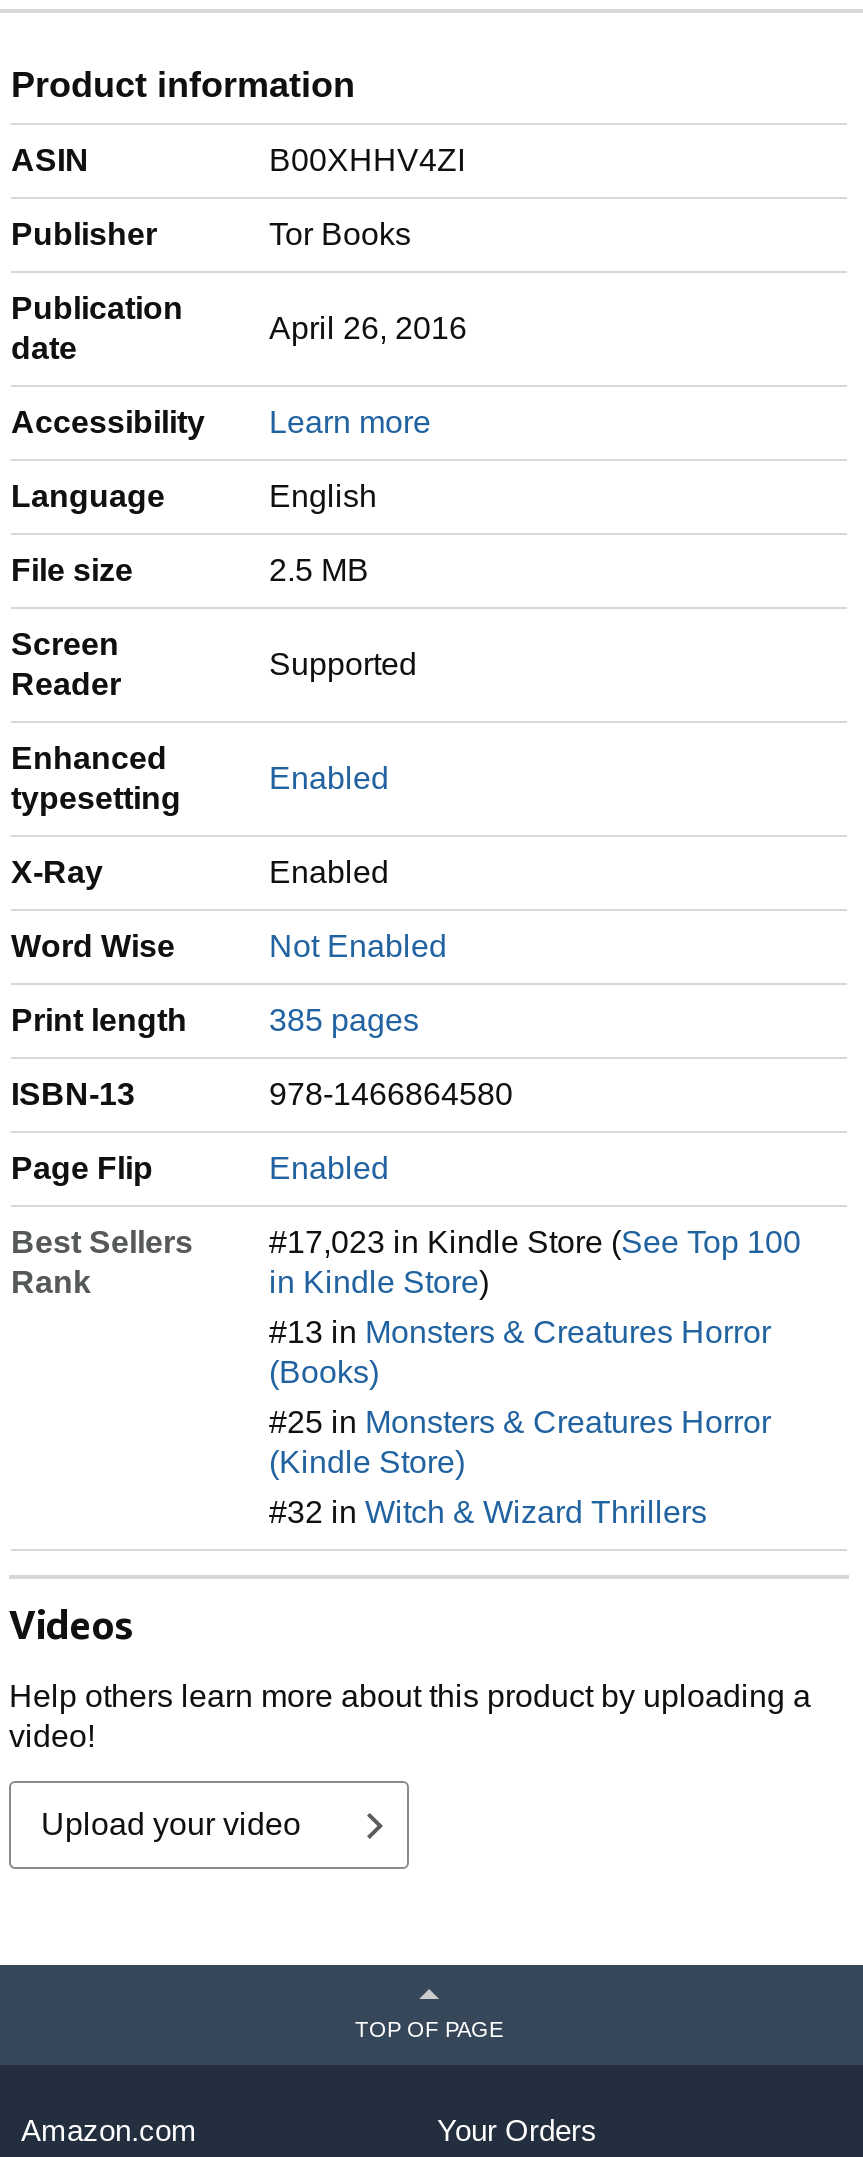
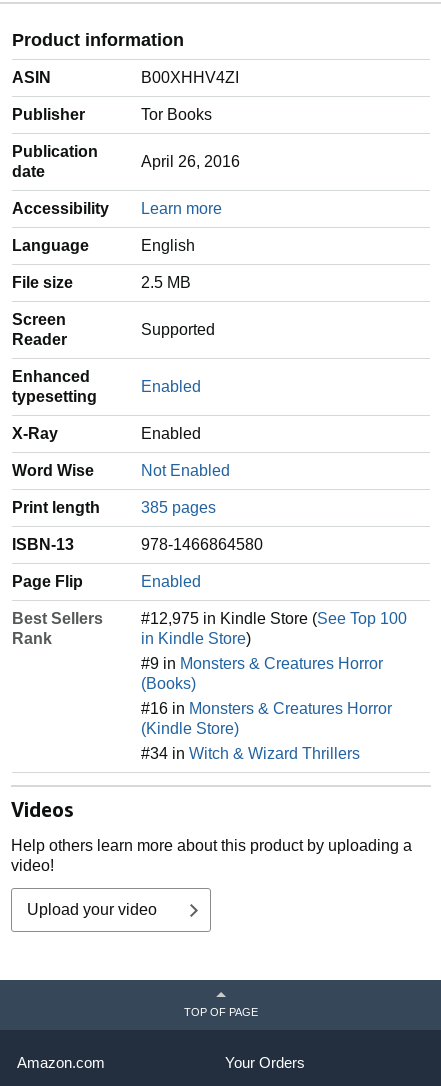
[269,1225,801,1259] #17,023 in Kindle Store (See Top 100 -> [141,610,407,627] #12,975 in Kindle Store (See Top 100
[269,1315,771,1349] #13 in Monsters & Creatures Horror -> [141,655,383,672] #9 in Monsters & Creatures Horror
[269,1405,771,1439] #25 in Monsters & Creatures Horror -> [141,700,392,717] #16 in Monsters & Creatures Horror
[269,1495,707,1529] #32 in Witch & Wizard Thrillers -> [141,745,360,762] #34 in Witch & Wizard Thrillers

